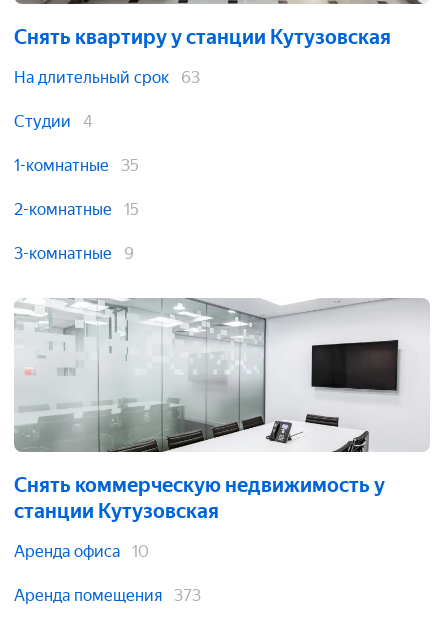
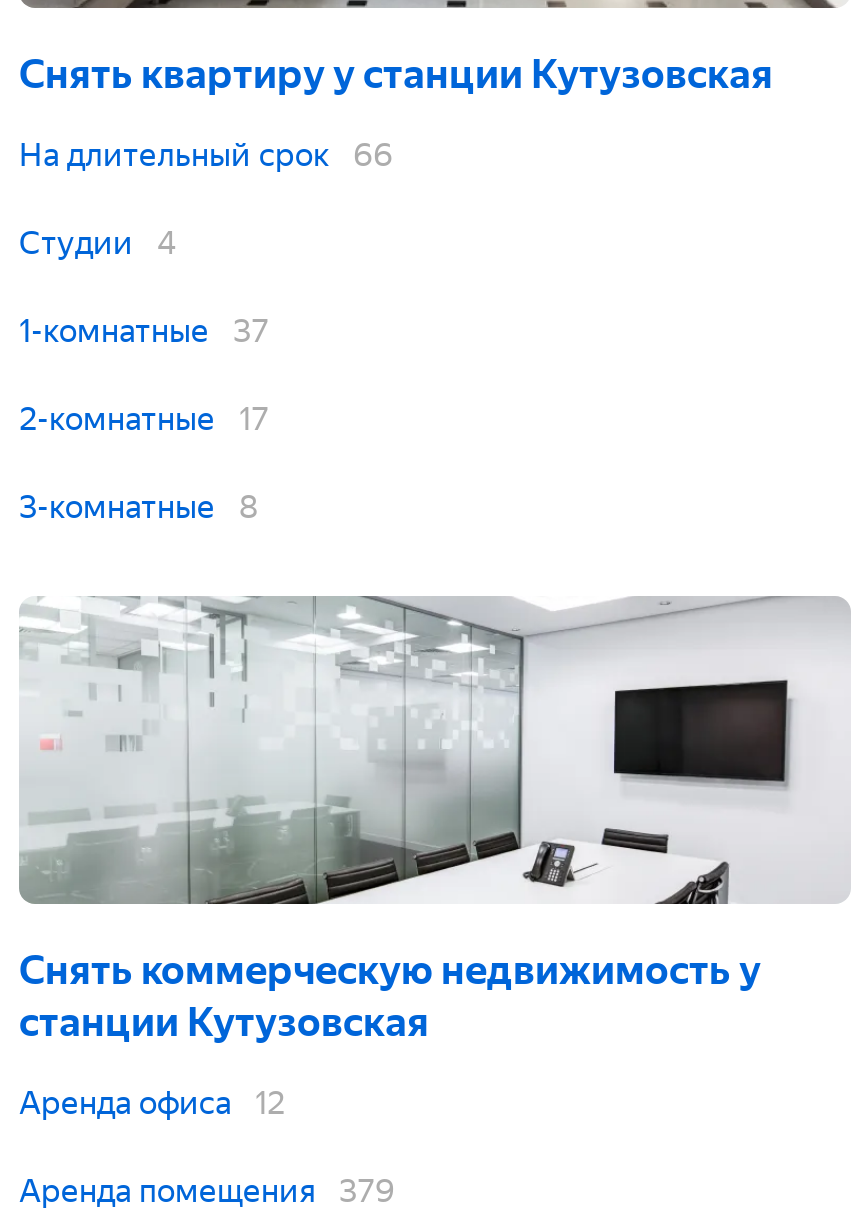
[14,68,200,87] На длительный срок 63 -> [19,136,393,174] На длительный срок 66
[14,156,139,175] 1-комнатные 35 -> [19,312,269,350] 1-комнатные 37
[14,200,139,219] 2-комнатные 15 -> [19,400,269,438] 2-комнатные 17
[14,244,134,263] 3-комнатные 9 -> [19,488,259,526] 3-комнатные 8
[14,542,149,561] Аренда офиса 10 -> [19,1084,285,1122] Аренда офиса 12
[14,586,201,605] Аренда помещения 373 -> [19,1172,395,1210] Аренда помещения 379

